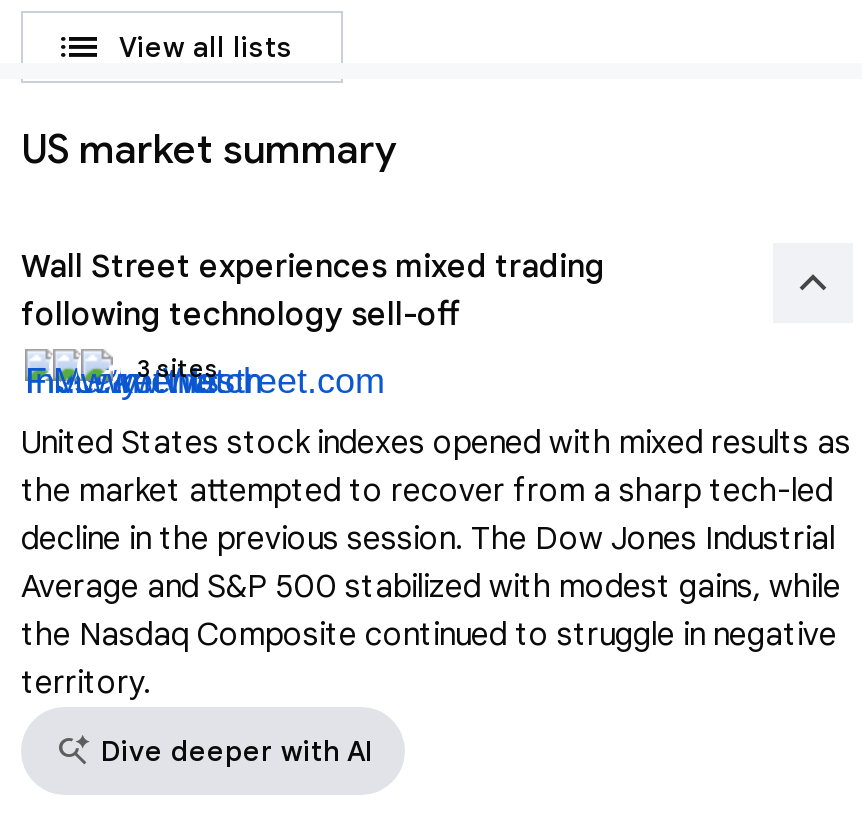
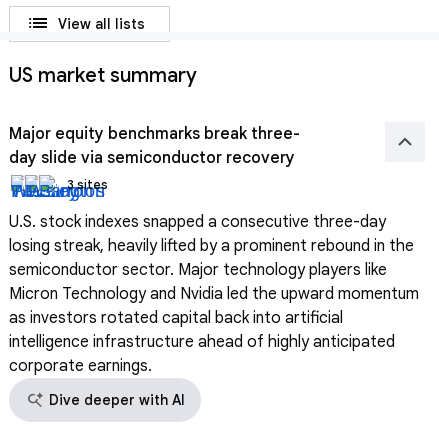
[21,247,605,335] Wall Street experiences mixed trading | following technology sell-off -> [9,124,300,168] Major equity benchmarks break three- | day slide via semiconductor recovery
[21,423,851,703] United States stock indexes opened with mixed results as | the market attempted to recover from a sharp tech-led | decline in the previous session. The Dow Jones Industrial | Average and S&P 500 stabilized with modest gains, while | the Nasdaq Composite continued to struggle in negative | territory. -> [9,212,419,376] U.S. stock indexes snapped a consecutive three-day | losing streak, heavily lifted by a prominent rebound in the | semiconductor sector. Major technology players like | Micron Technology and Nvidia led the upward momentum | as investors rotated capital back into artificial | intelligence infrastructure ahead of highly anticipated | corporate earnings.

